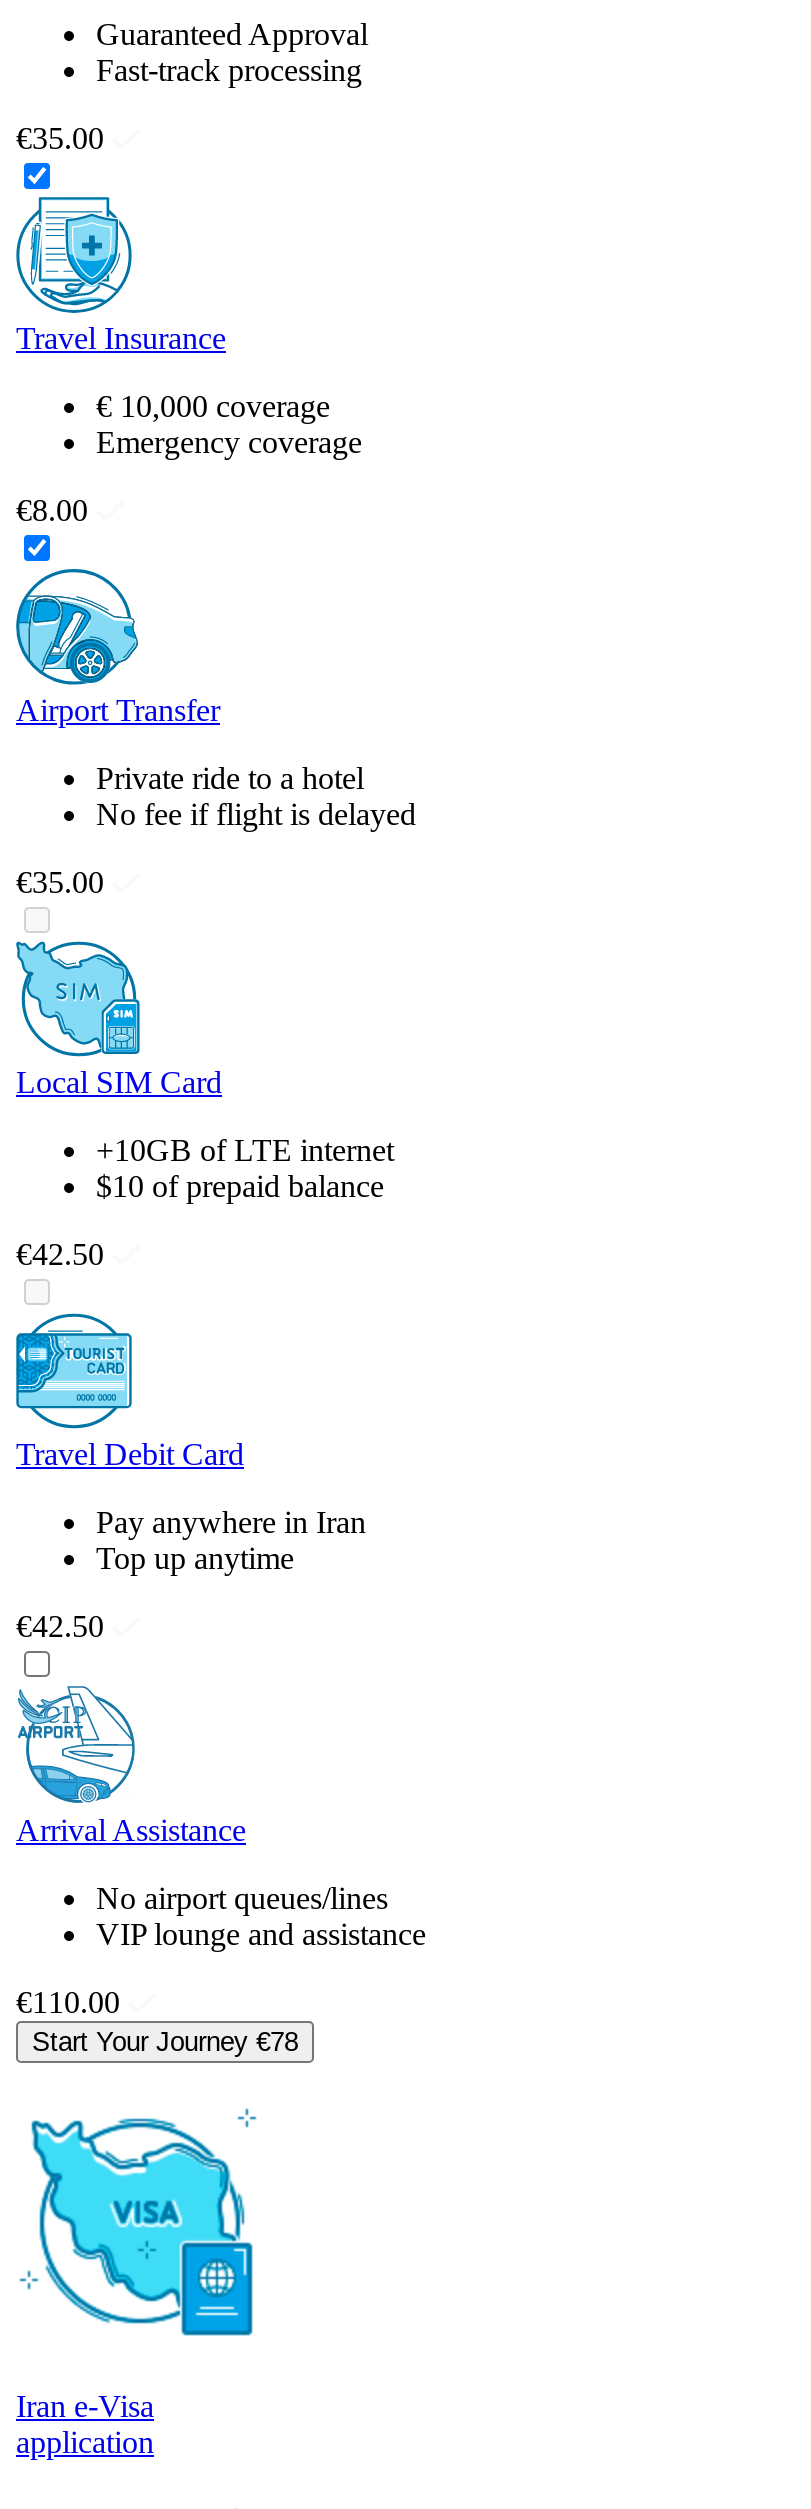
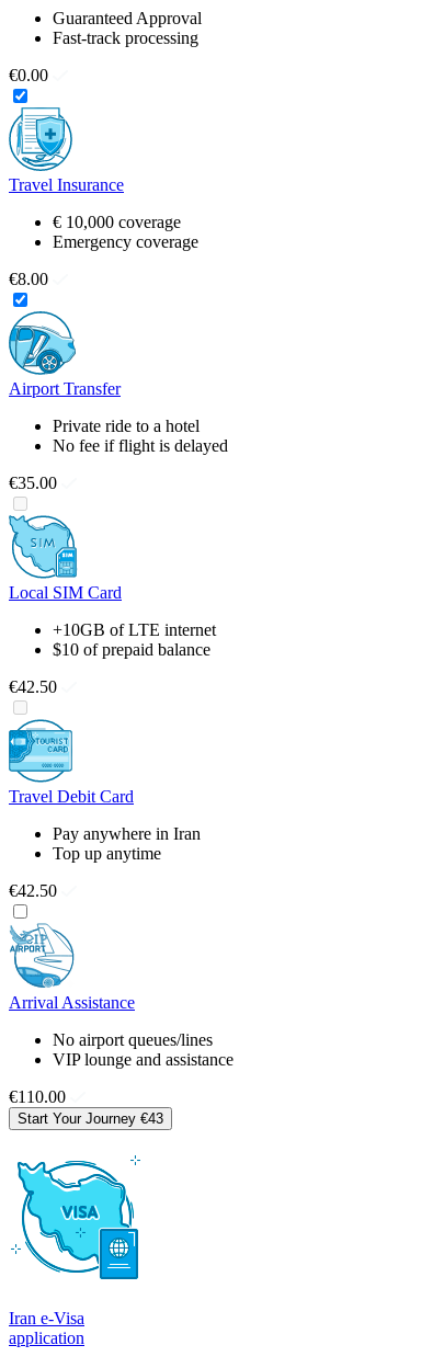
[16,122,104,156] €35.00 -> [9,66,48,85] €0.00
[32,2028,298,2058] Start Your Journey €78 -> [18,1111,163,1127] Start Your Journey €43

